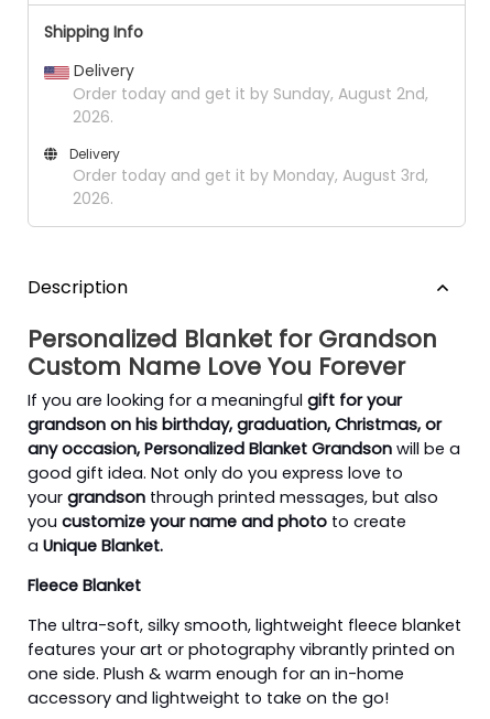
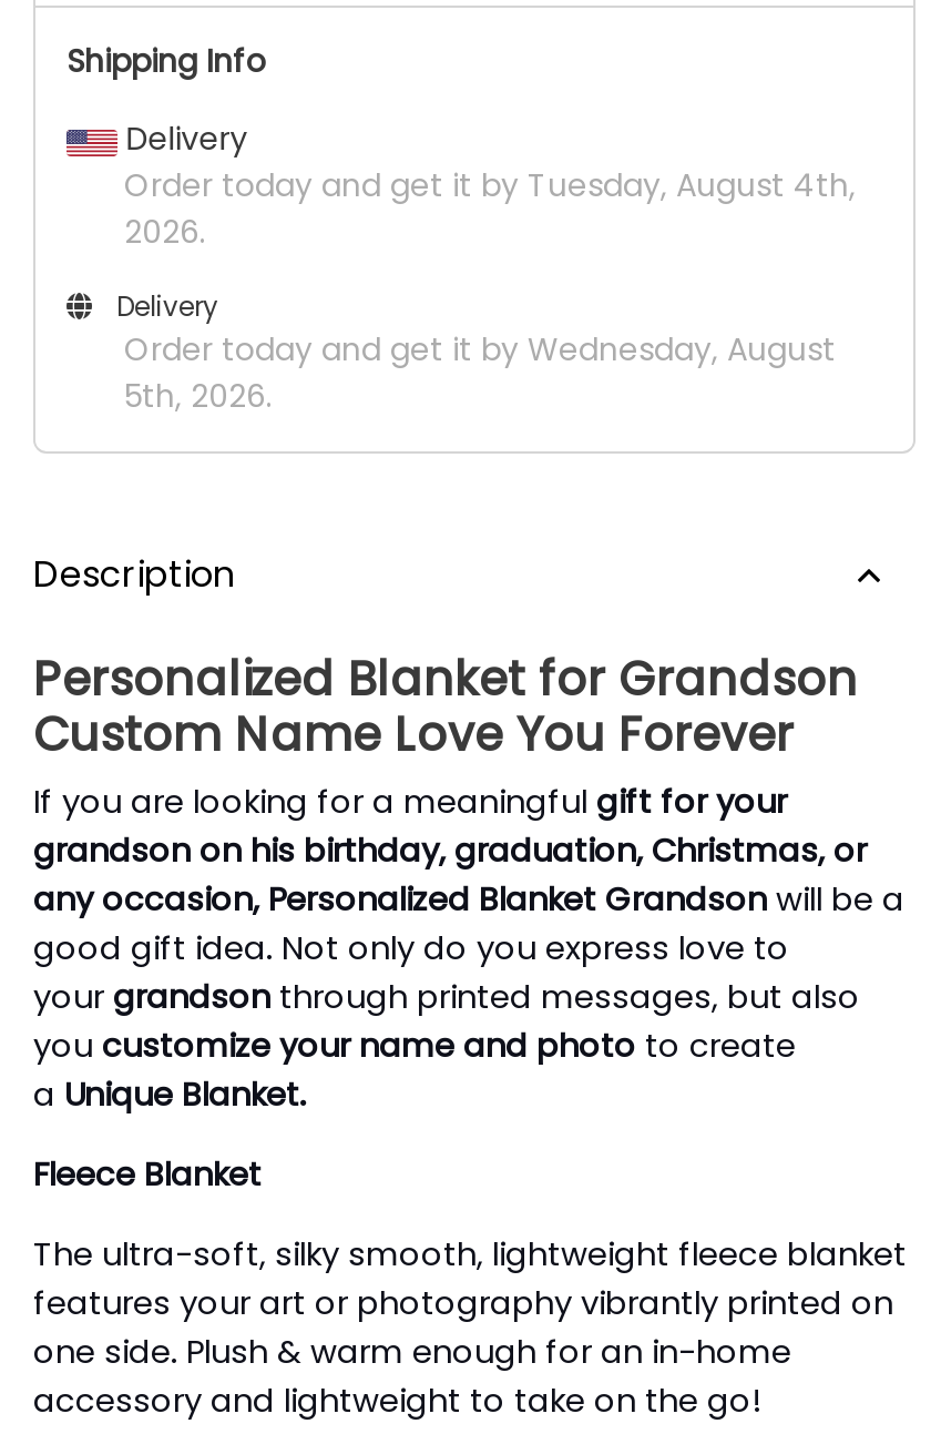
[73,83,428,105] Order today and get it by Sunday, August 2nd, -> [124,164,856,209] Order today and get it by Tuesday, August 4th,
[73,165,428,210] Order today and get it by Monday, August 3rd, | 2026. -> [124,328,836,419] Order today and get it by Wednesday, August | 5th, 2026.

